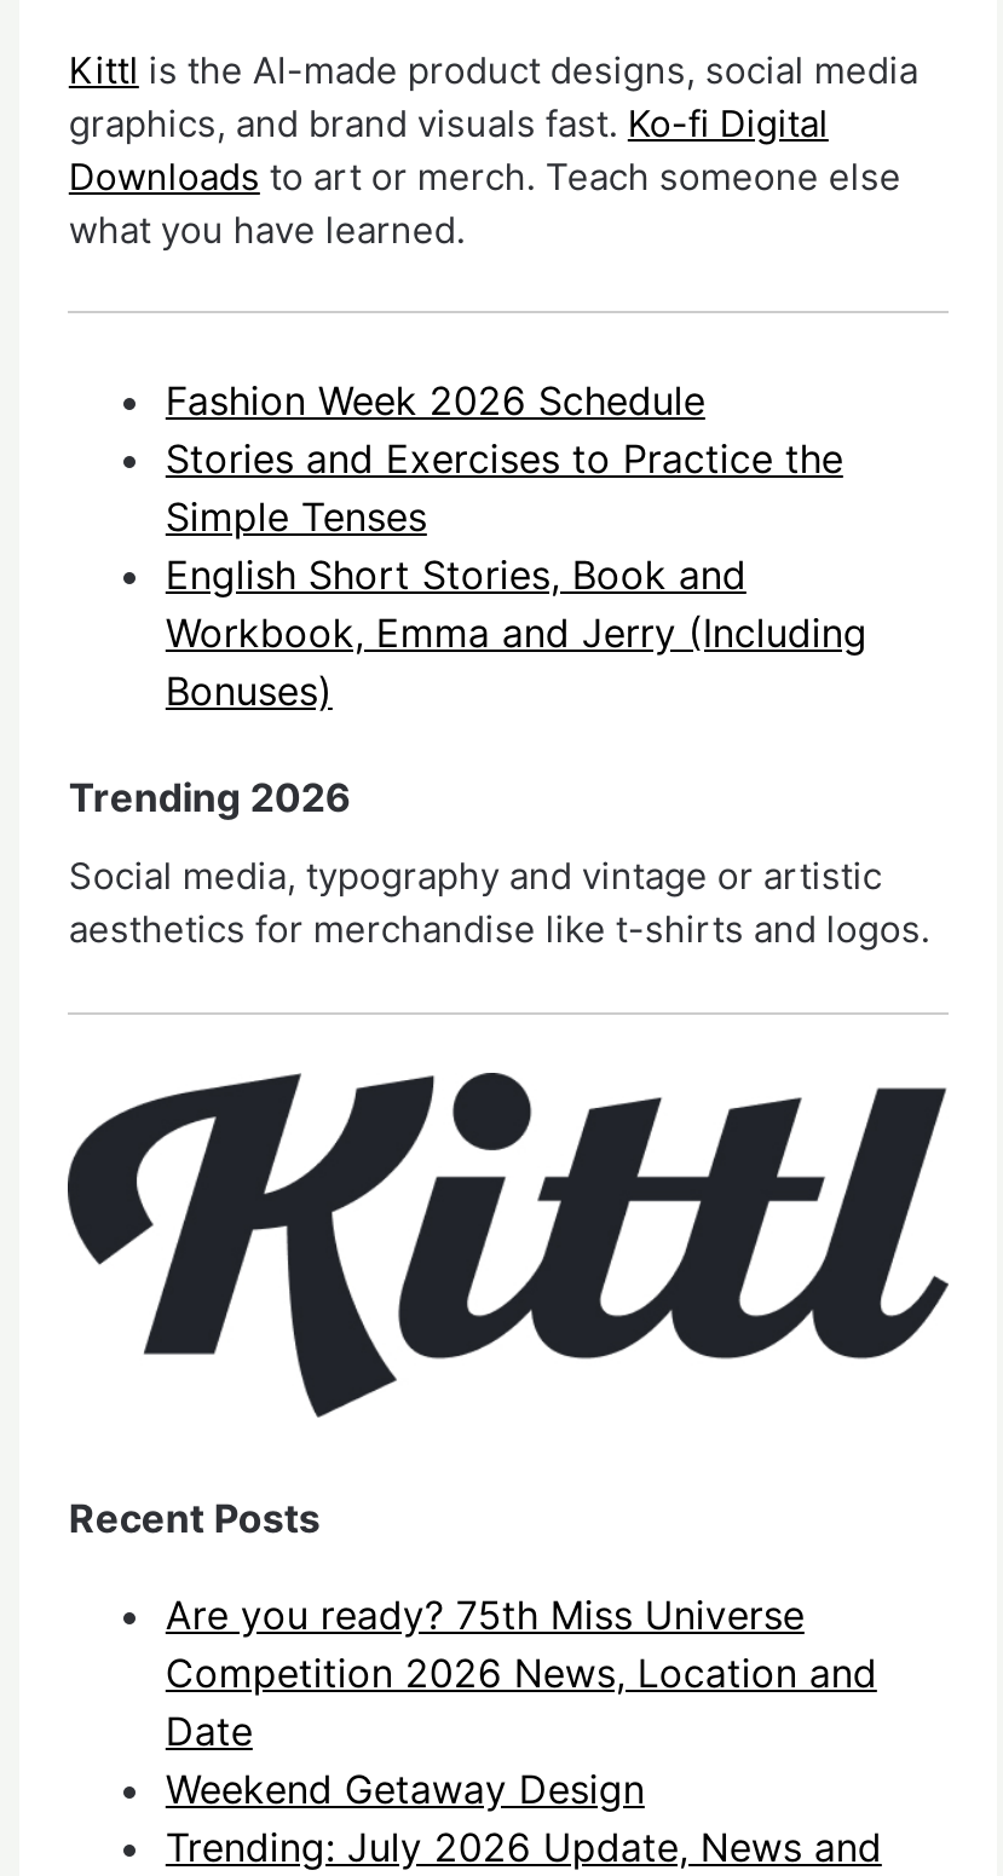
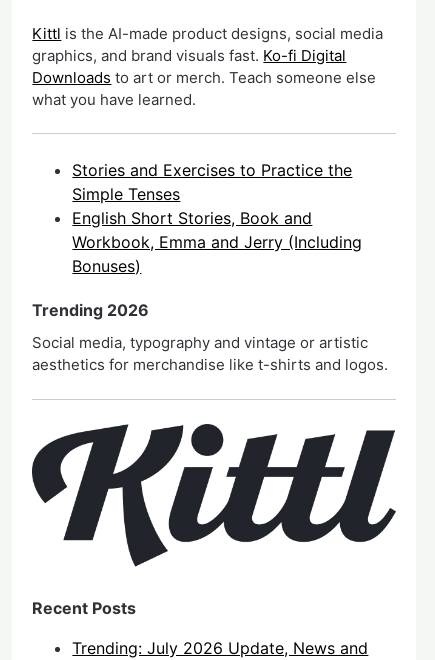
[166,376,705,425] Fashion Week 2026 Schedule -> none
[166,1589,877,1812] Are you ready? 75th Miss Universe | Competition 2026 News, Location and | Date | Weekend Getaway Design -> none

